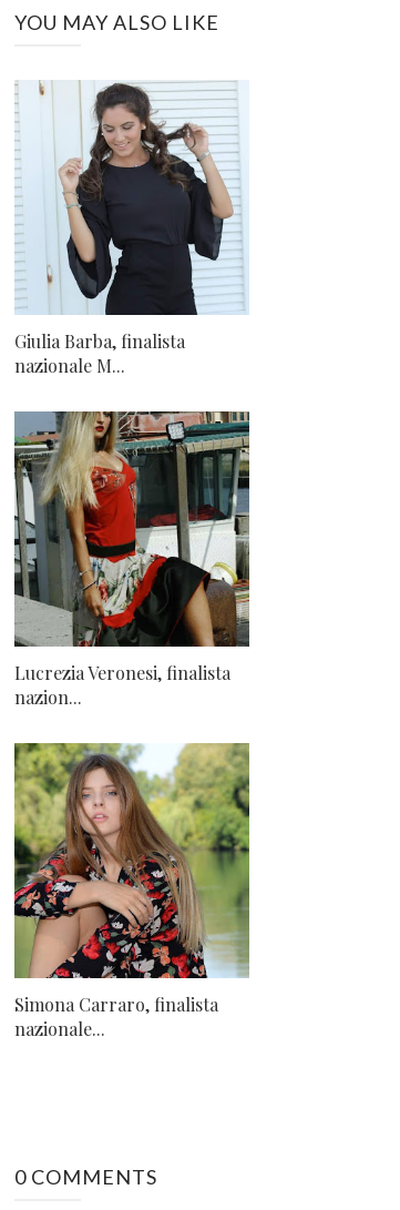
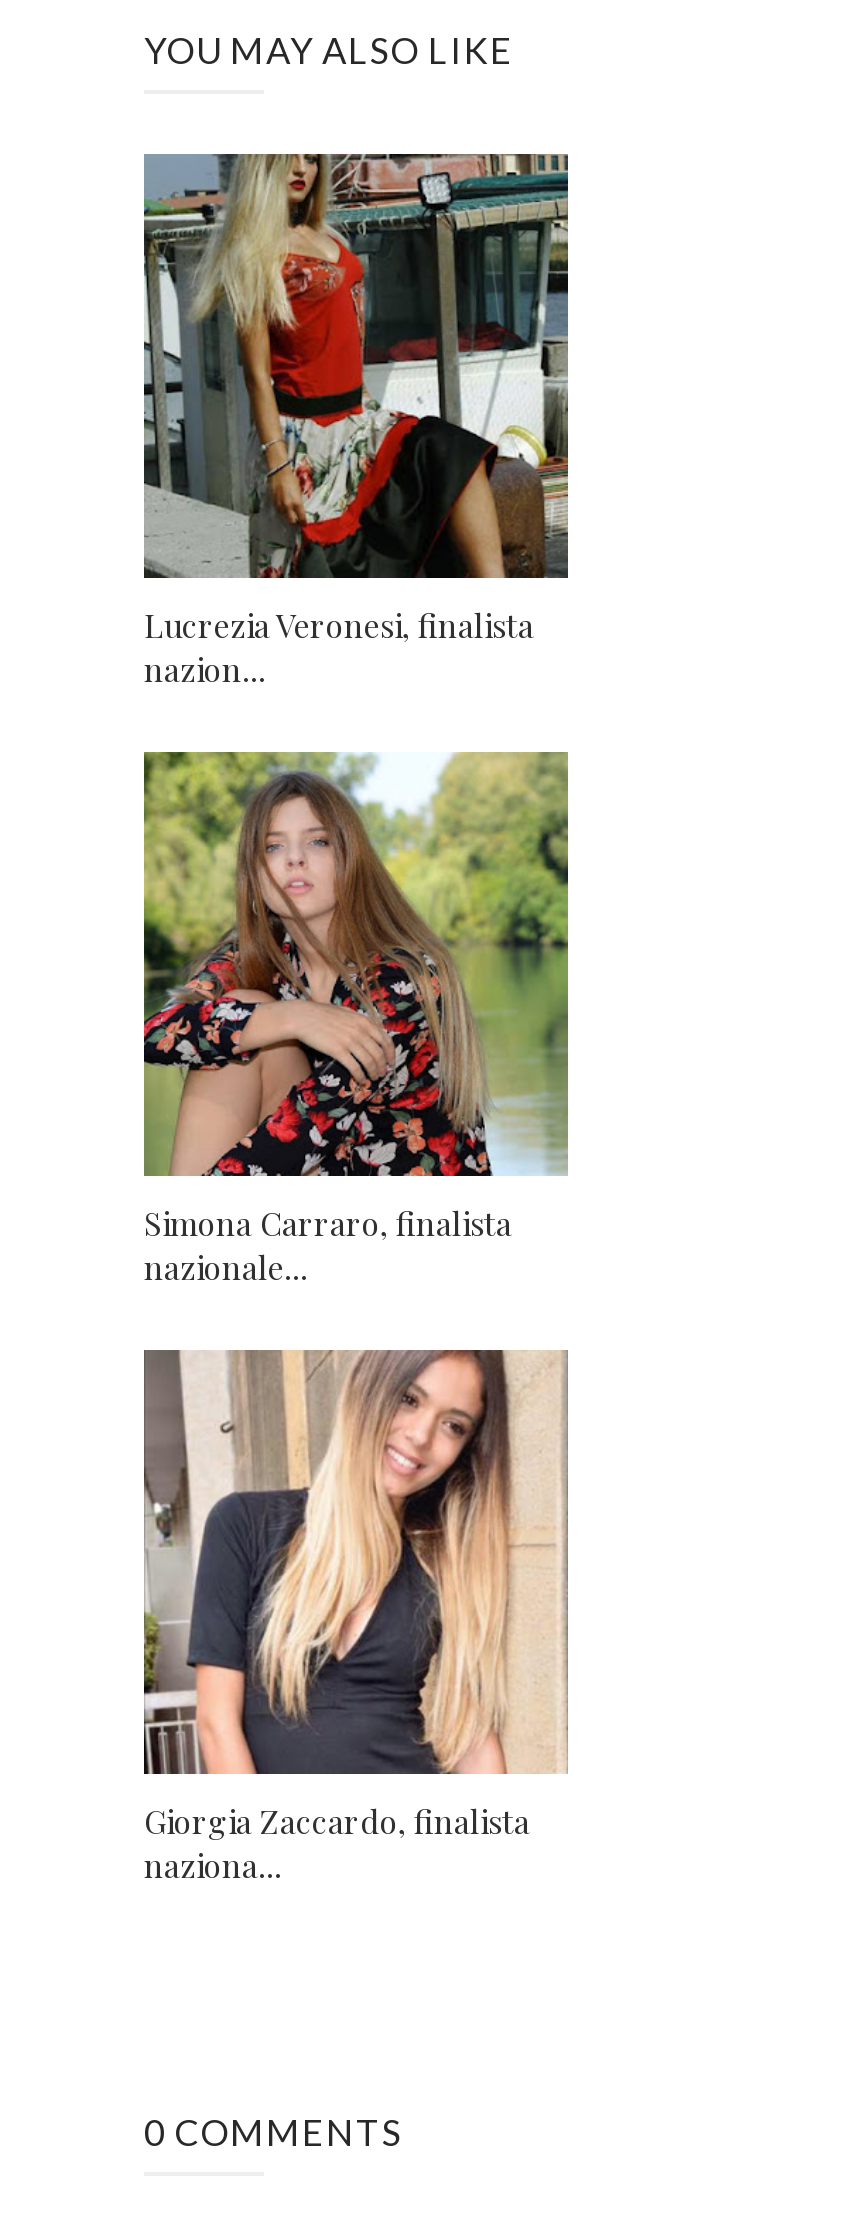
[14,81,248,377] [image] | Giulia Barba, finalista | nazionale M... -> none
moved [12,409,252,1040] -> [140,150,572,1287]: [image] | Lucrezia Veronesi, finalista | nazion... | Simona Carraro, finalista | nazionale...
none -> [142,1348,568,1885] [image] | Giorgia Zaccardo, finalista | naziona...

